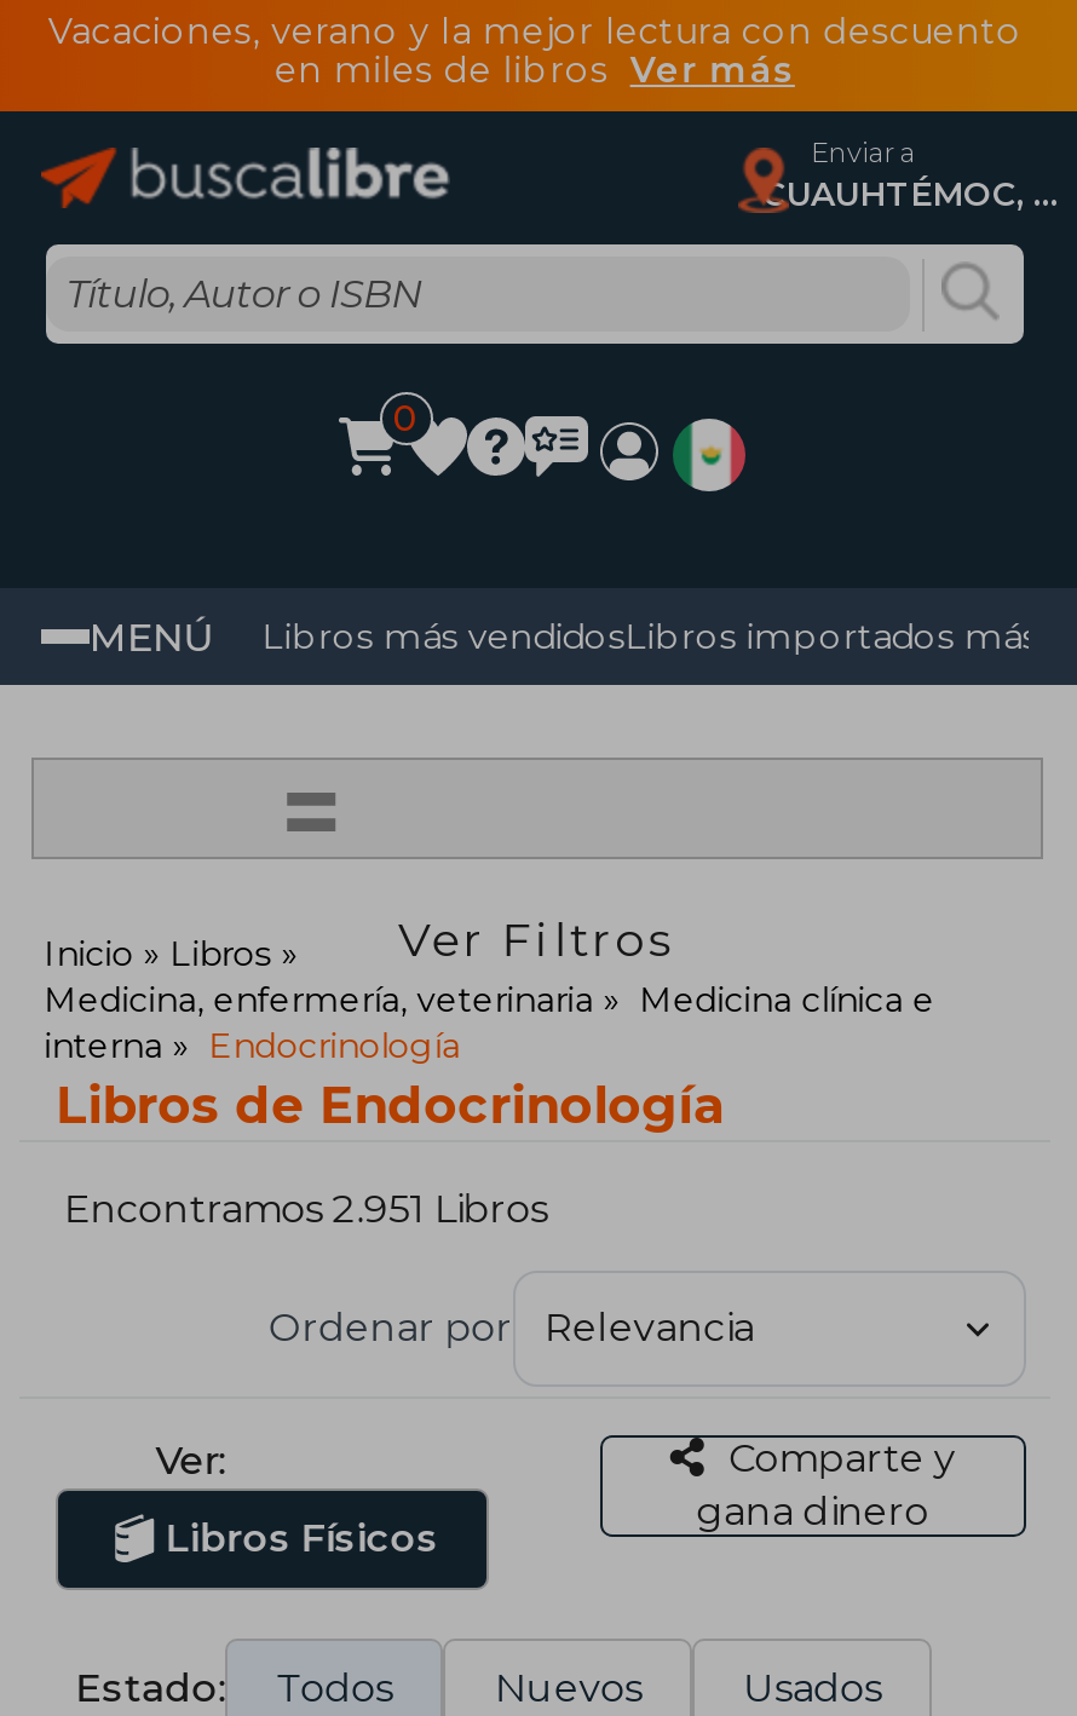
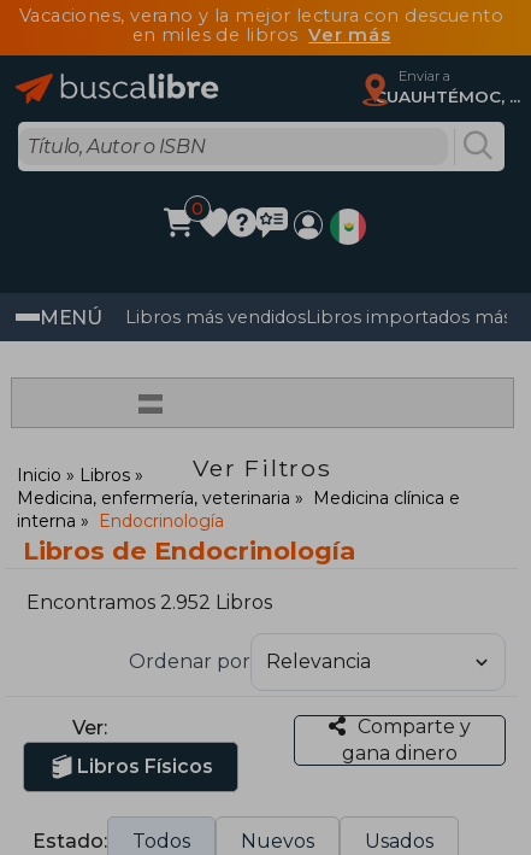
[63,1187,547,1233] Encontramos 2.951 Libros -> [27,591,272,614] Encontramos 2.952 Libros

